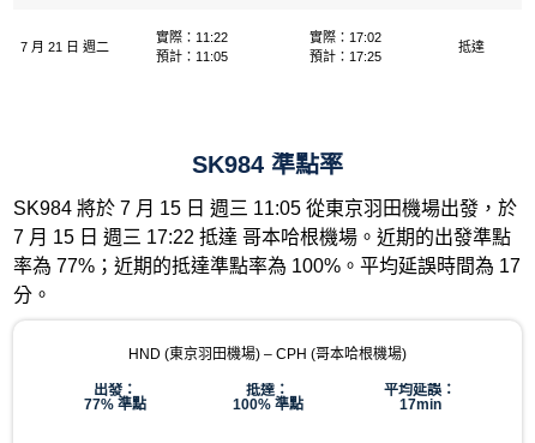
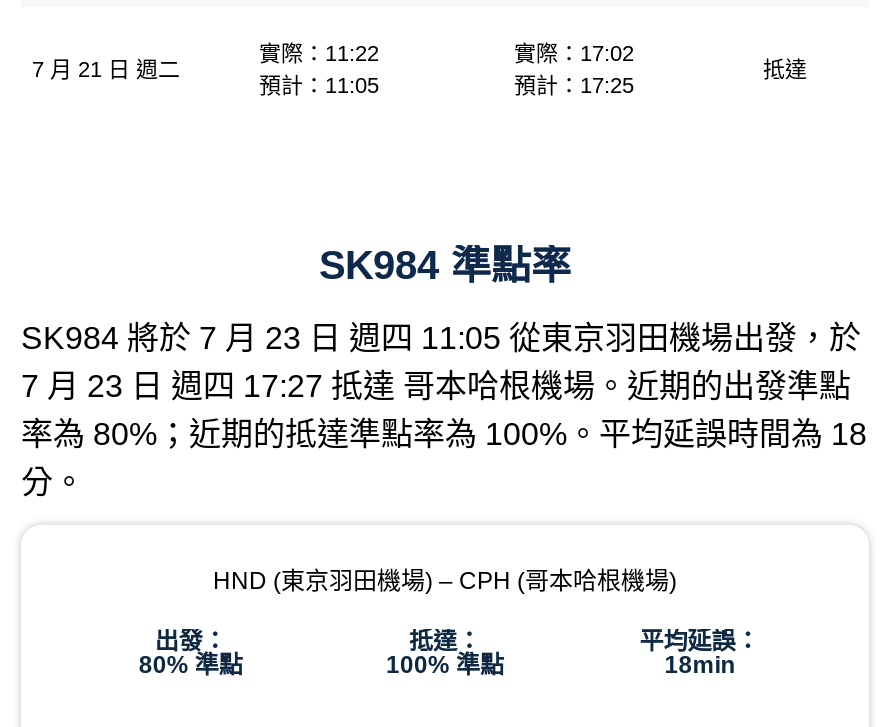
[13,198,517,218] SK984 將於 7 月 15 日 週三 11:05 從東京羽田機場出發，於 -> [21,321,861,355] SK984 將於 7 月 23 日 週四 11:05 從東京羽田機場出發，於
[13,227,511,247] 7 月 15 日 週三 17:22 抵達 哥本哈根機場。近期的出發準點 -> [21,369,851,403] 7 月 23 日 週四 17:27 抵達 哥本哈根機場。近期的出發準點
[13,256,521,276] 率為 77%；近期的抵達準點率為 100%。平均延誤時間為 17 -> [21,417,867,451] 率為 80%；近期的抵達準點率為 100%。平均延誤時間為 18
[84,396,146,413] 77% 準點 -> [139,651,243,679] 80% 準點
[399,396,441,413] 17min -> [664,651,734,679] 18min

